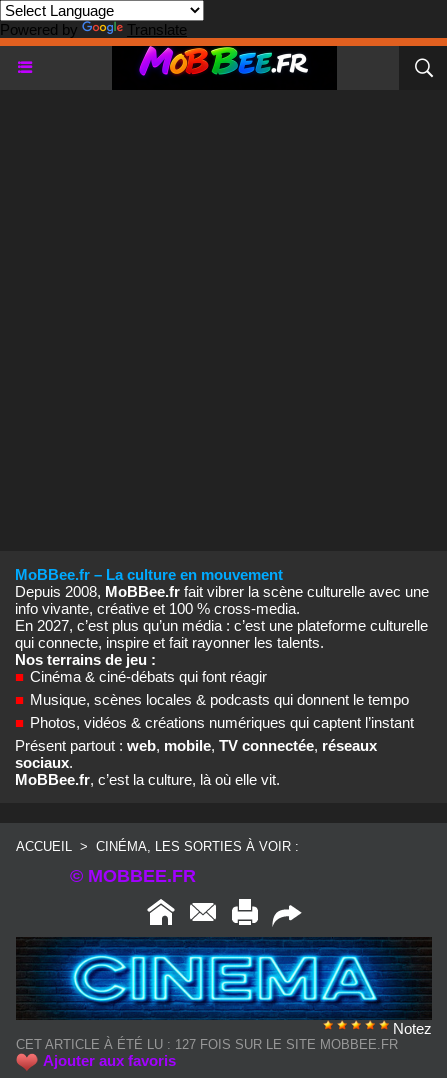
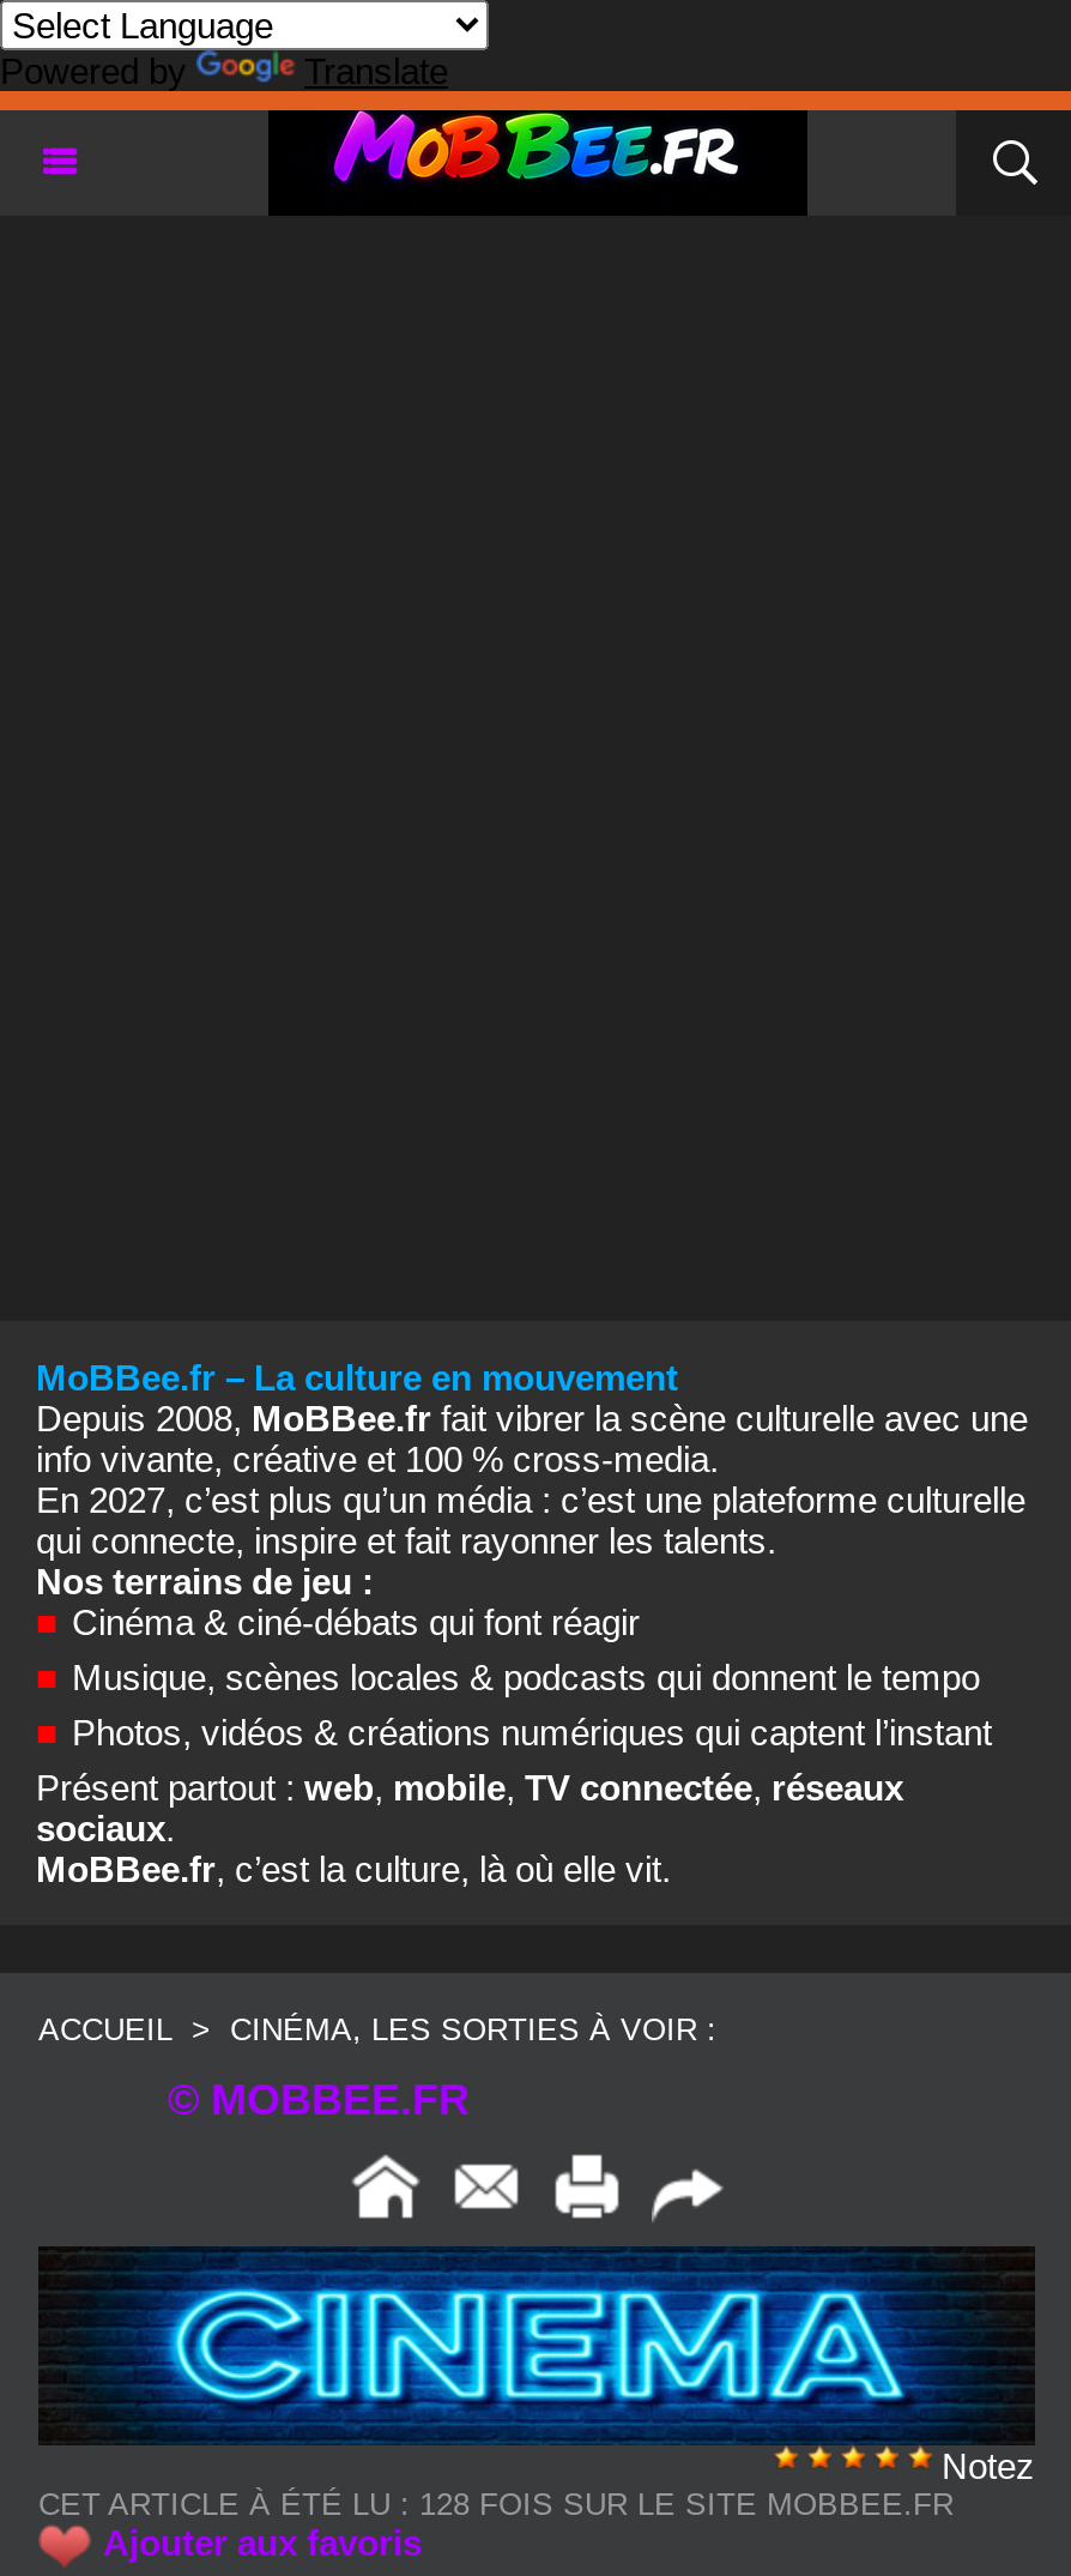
[16,1037,398,1052] CET ARTICLE À ÉTÉ LU : 127 FOIS SUR LE SITE MOBBEE.FR -> [38,2487,954,2523] CET ARTICLE À ÉTÉ LU : 128 FOIS SUR LE SITE MOBBEE.FR

